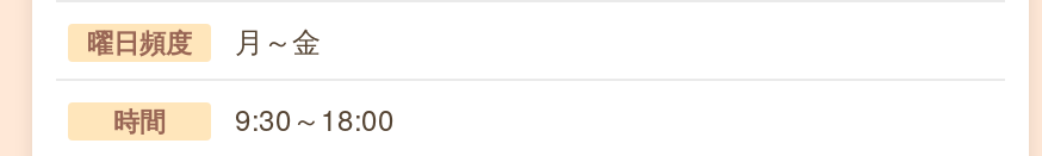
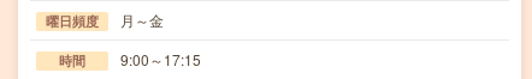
[113,98,395,138] 時間 9:30～18:00 -> [59,49,201,69] 時間 9:00～17:15

